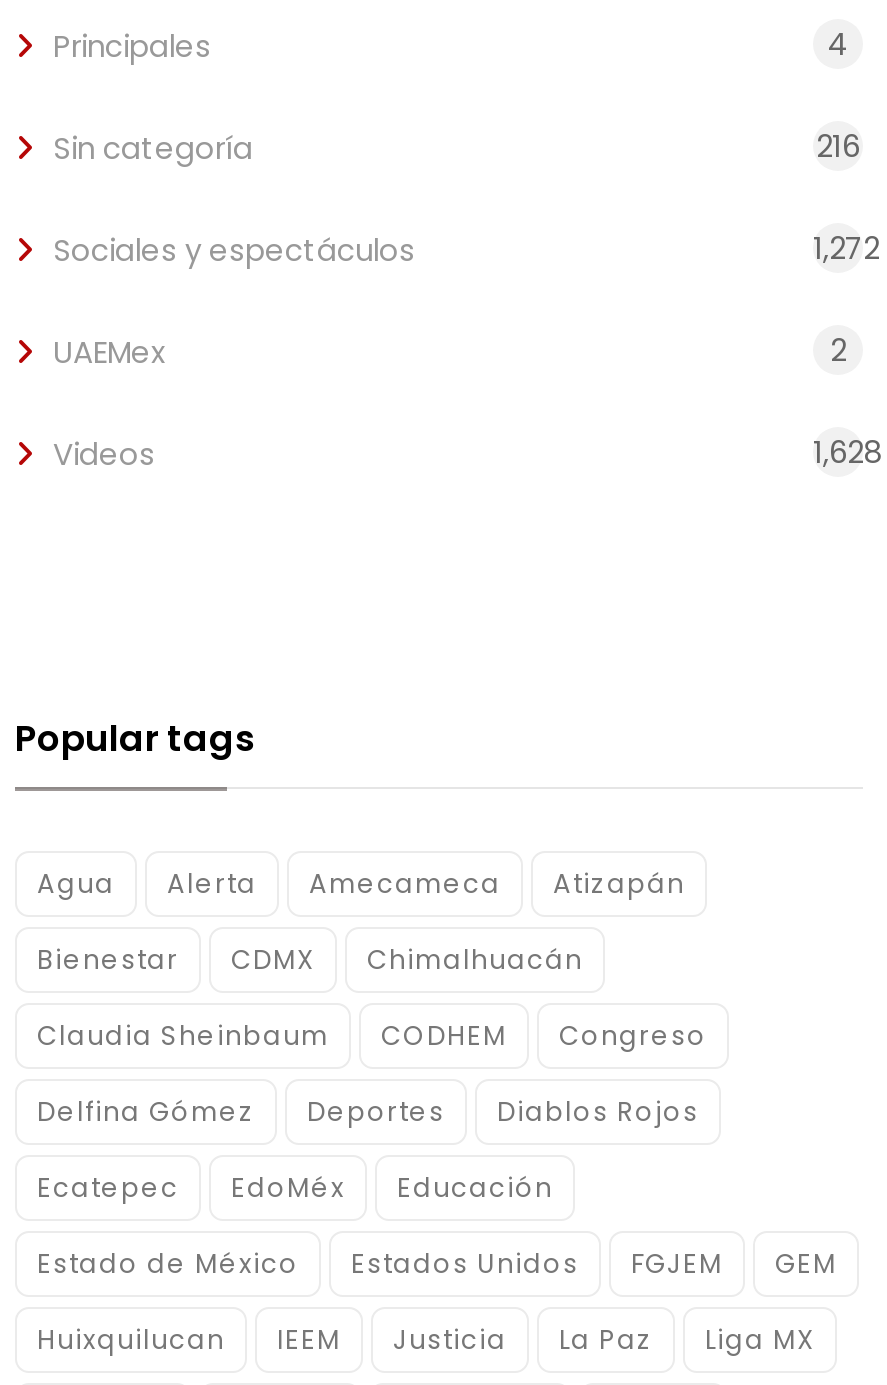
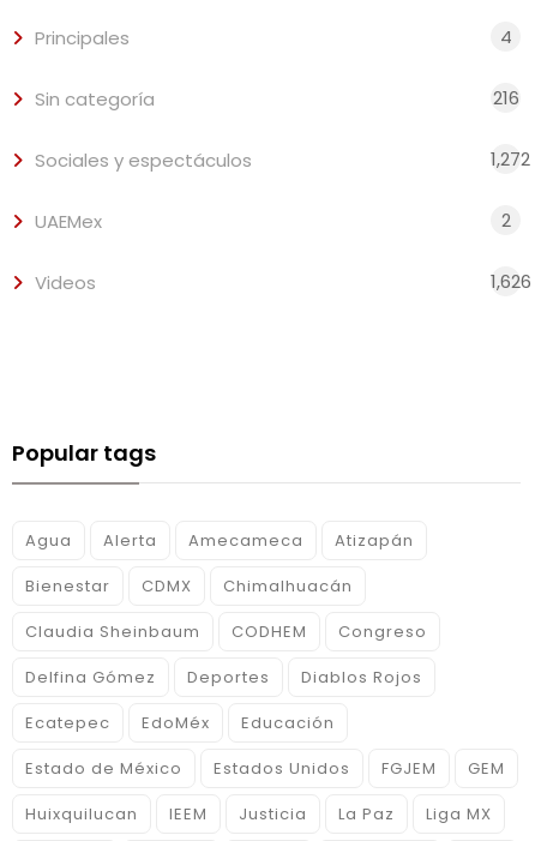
[813,430,881,472] 1,628 -> [491,268,531,293] 1,626

